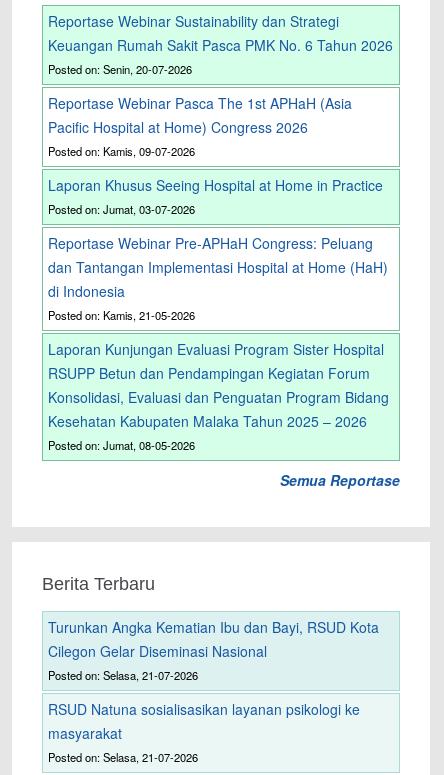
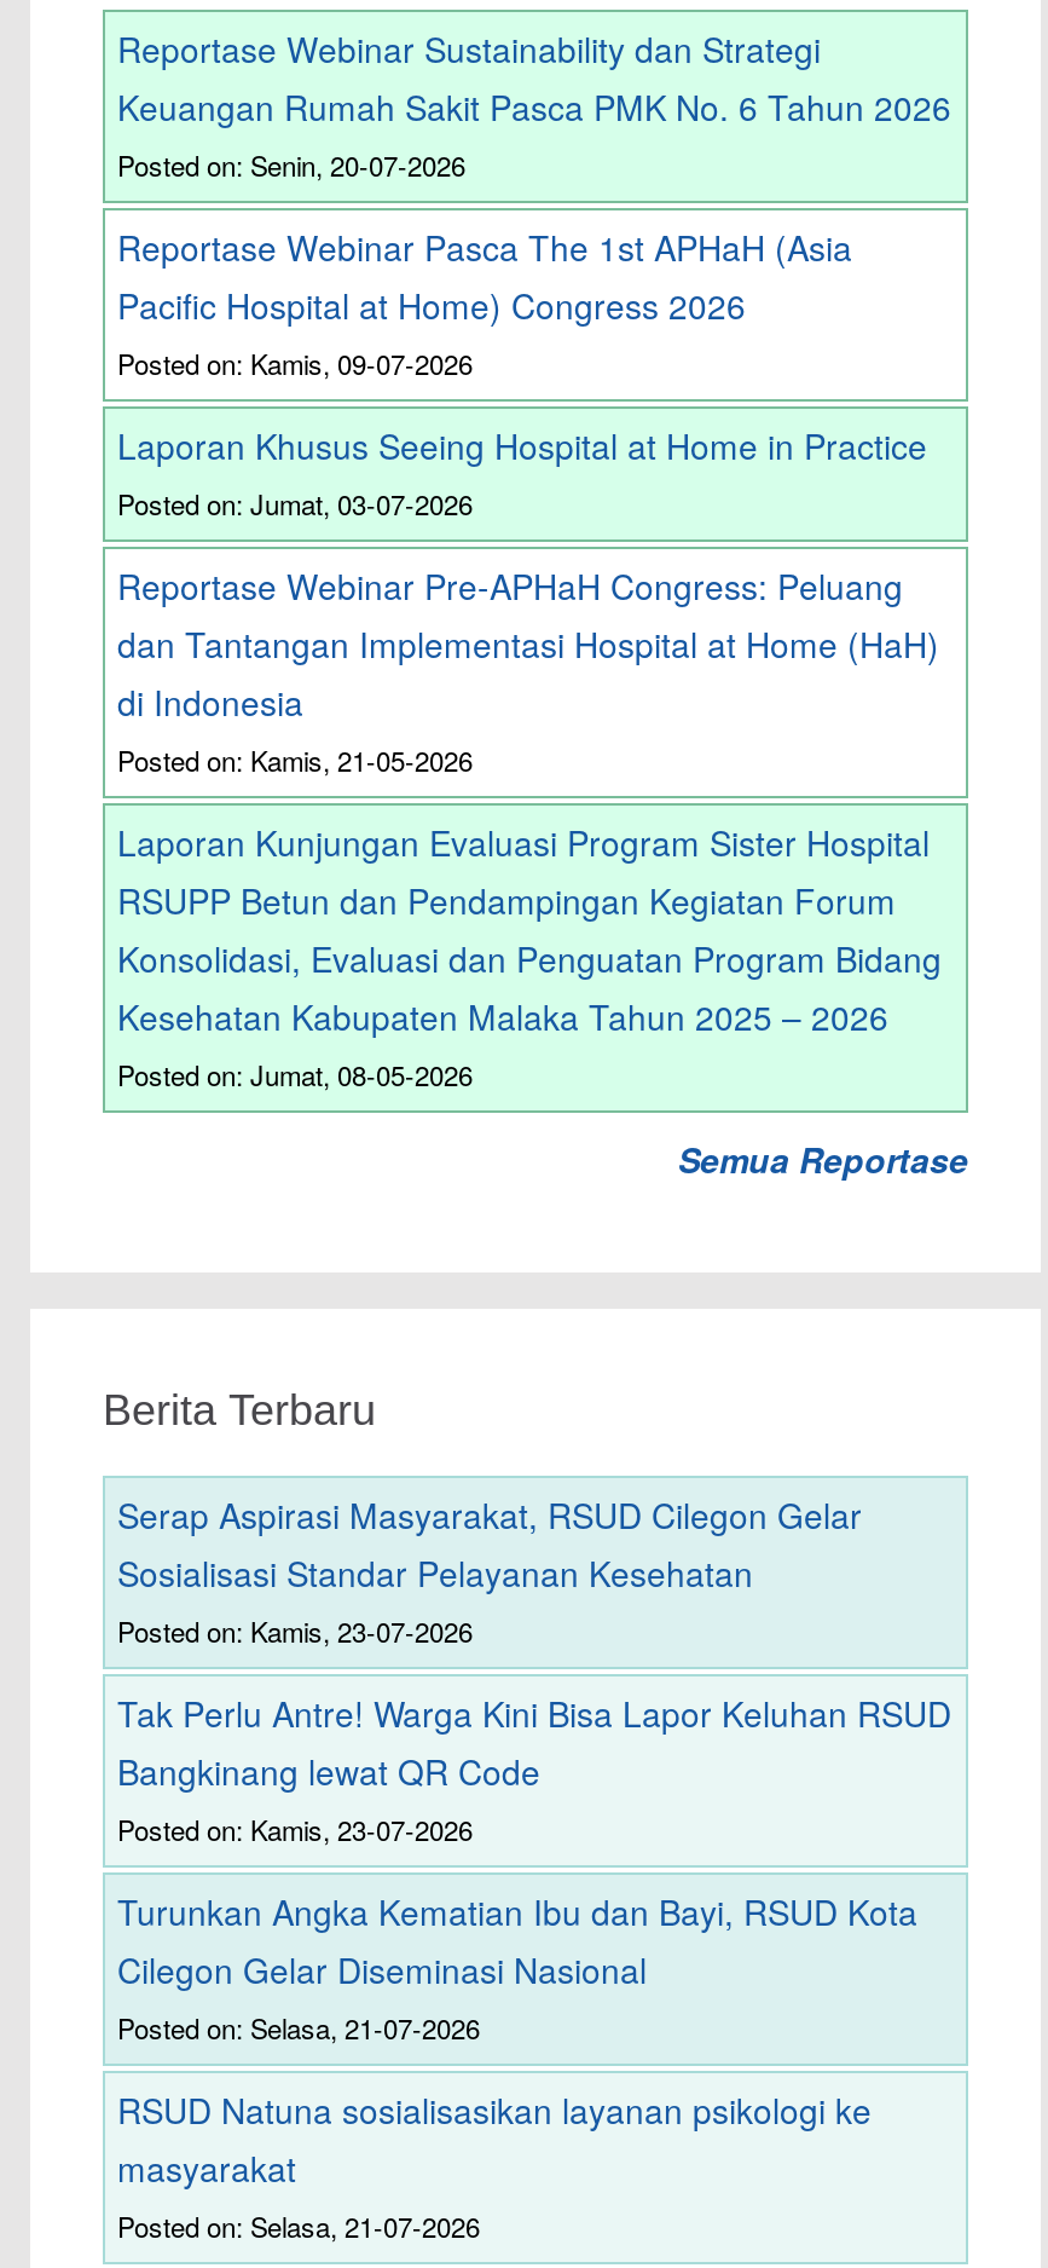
none -> [117,1490,951,1848] Serap Aspirasi Masyarakat, RSUD Cilegon Gelar | Sosialisasi Standar Pelayanan Kesehatan | Posted on: Kamis, 23-07-2026 | Tak Perlu Antre! Warga Kini Bisa Lapor Keluhan RSUD | Bangkinang lewat QR Code | Posted on: Kamis, 23-07-2026

